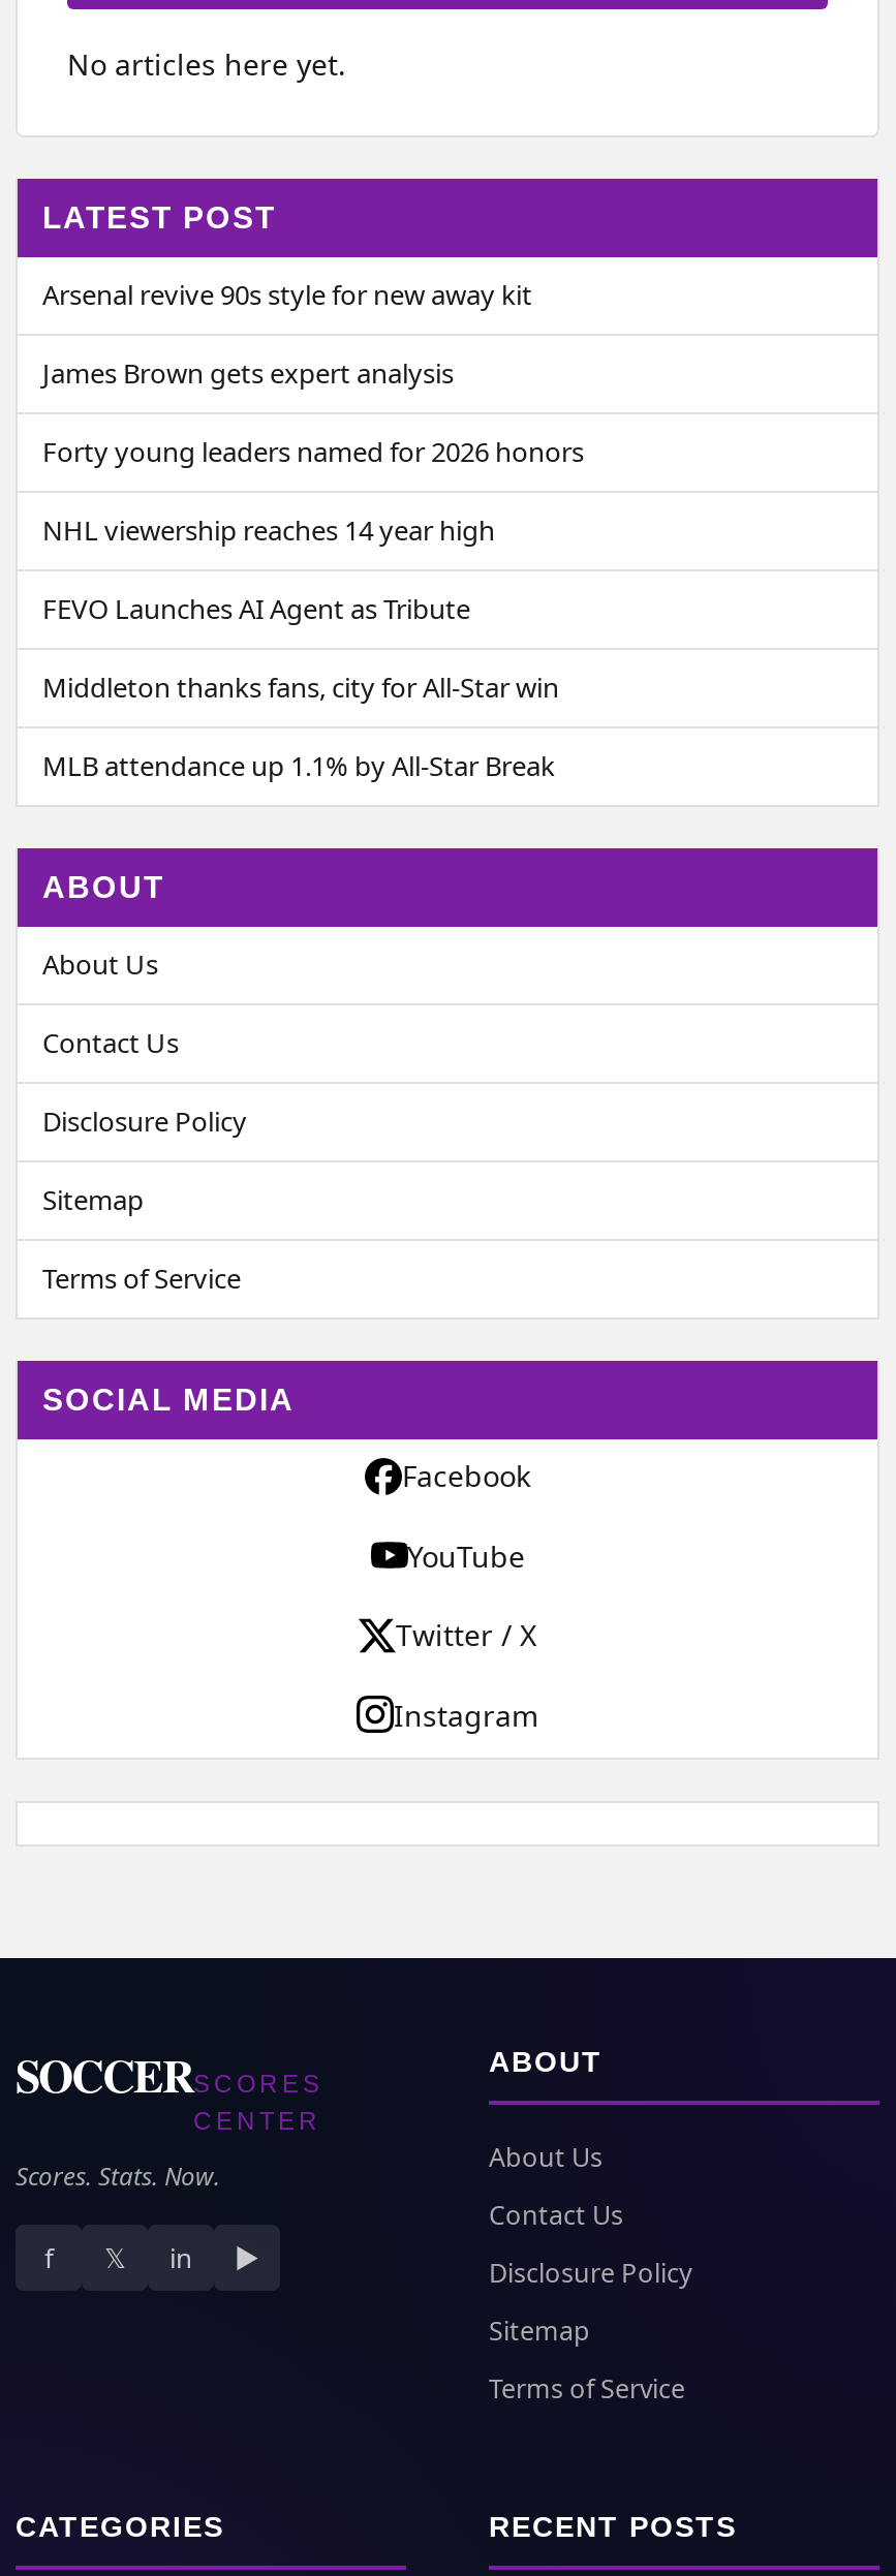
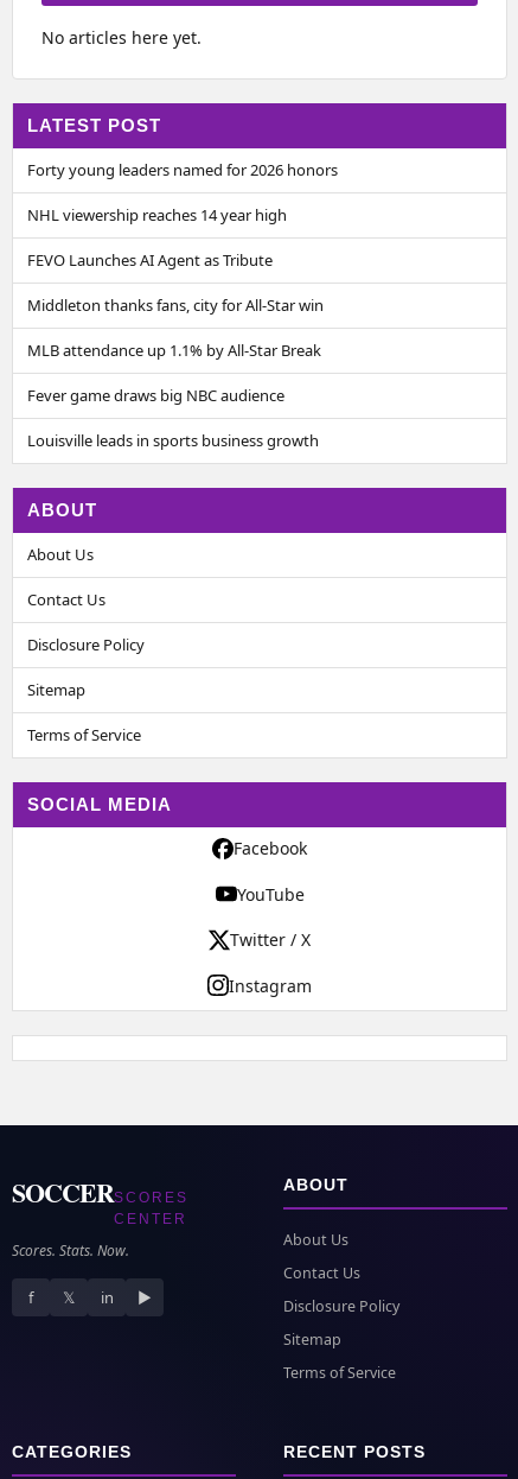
[42,276,532,392] Arsenal revive 90s style for new away kit | James Brown gets expert analysis -> none
moved [42,433,584,784] -> [27,159,338,361]: Forty young leaders named for 2026 honors | NHL viewership reaches 14 year high | FEVO Launches AI Agent as Tribute | Middleton thanks fans, city for All-Star win | MLB attendance up 1.1% by All-Star Break
none -> [27,385,319,451] Fever game draws big NBC audience | Louisville leads in sports business growth

